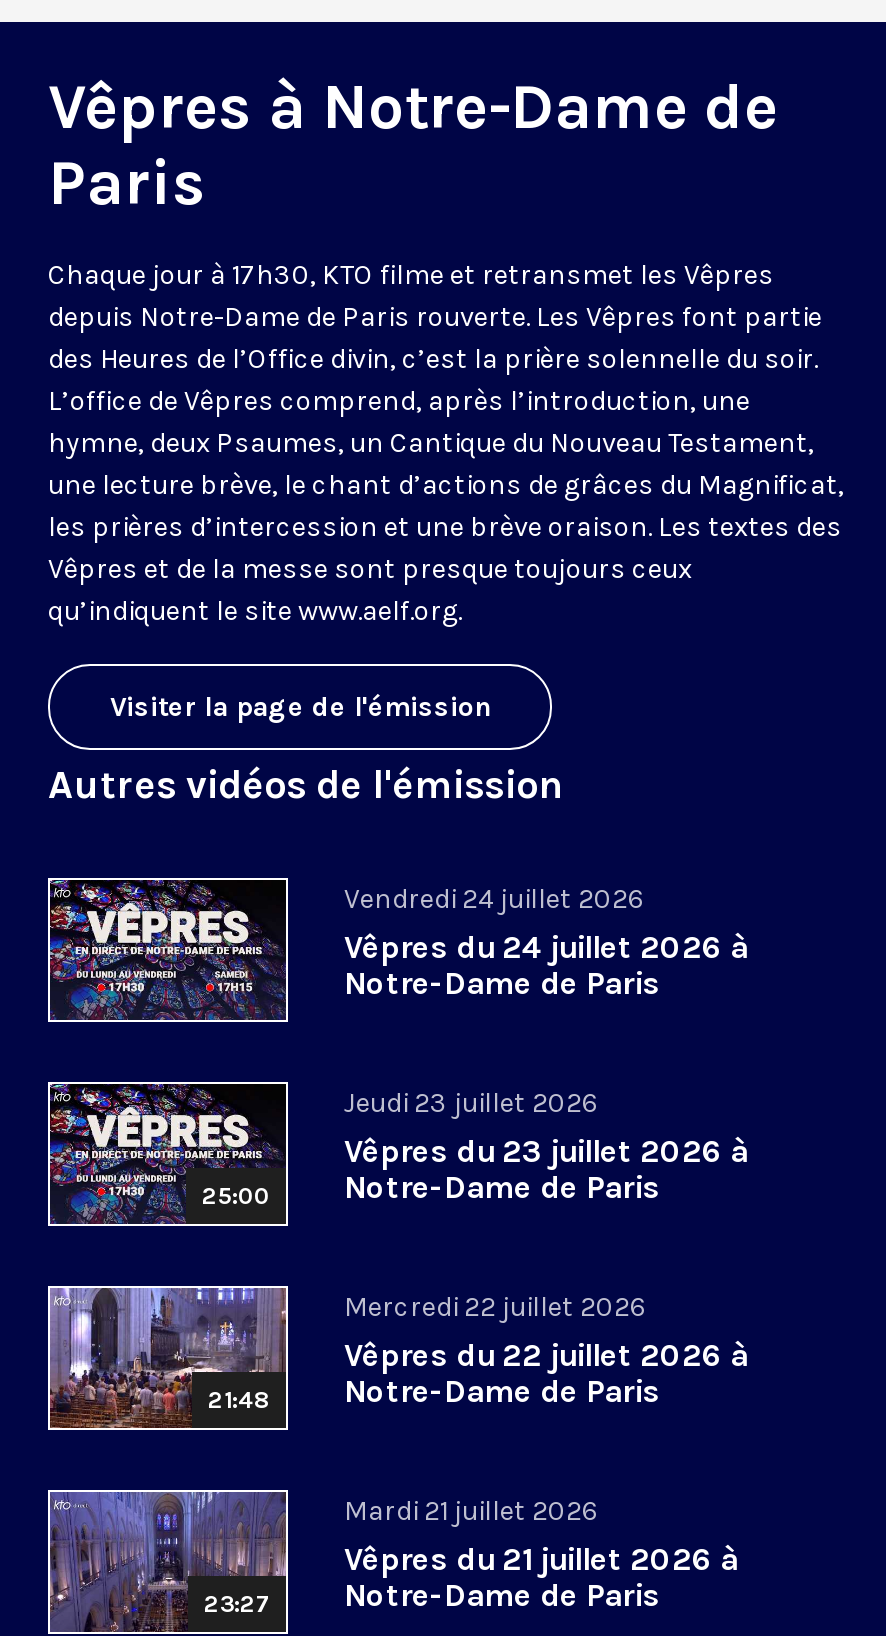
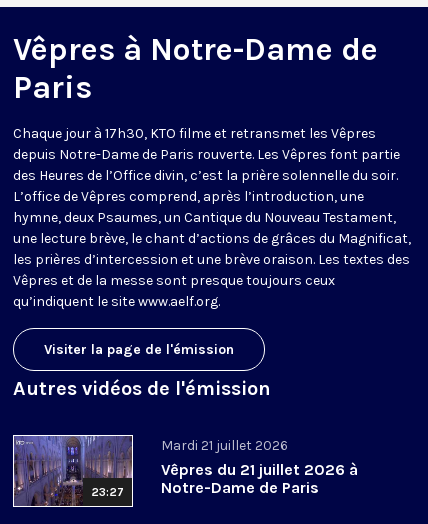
[48,878,748,1022] [image] | Vendredi 24 juillet 2026 | Vêpres du 24 juillet 2026 à | Notre-Dame de Paris -> none
[46,1080,290,1228] [image] | 25:00 -> none
[344,1086,748,1206] Jeudi 23 juillet 2026 | Vêpres du 23 juillet 2026 à | Notre-Dame de Paris -> none
[46,1284,290,1432] [image] | 21:48 -> none
[344,1290,748,1410] Mercredi 22 juillet 2026 | Vêpres du 22 juillet 2026 à | Notre-Dame de Paris -> none

